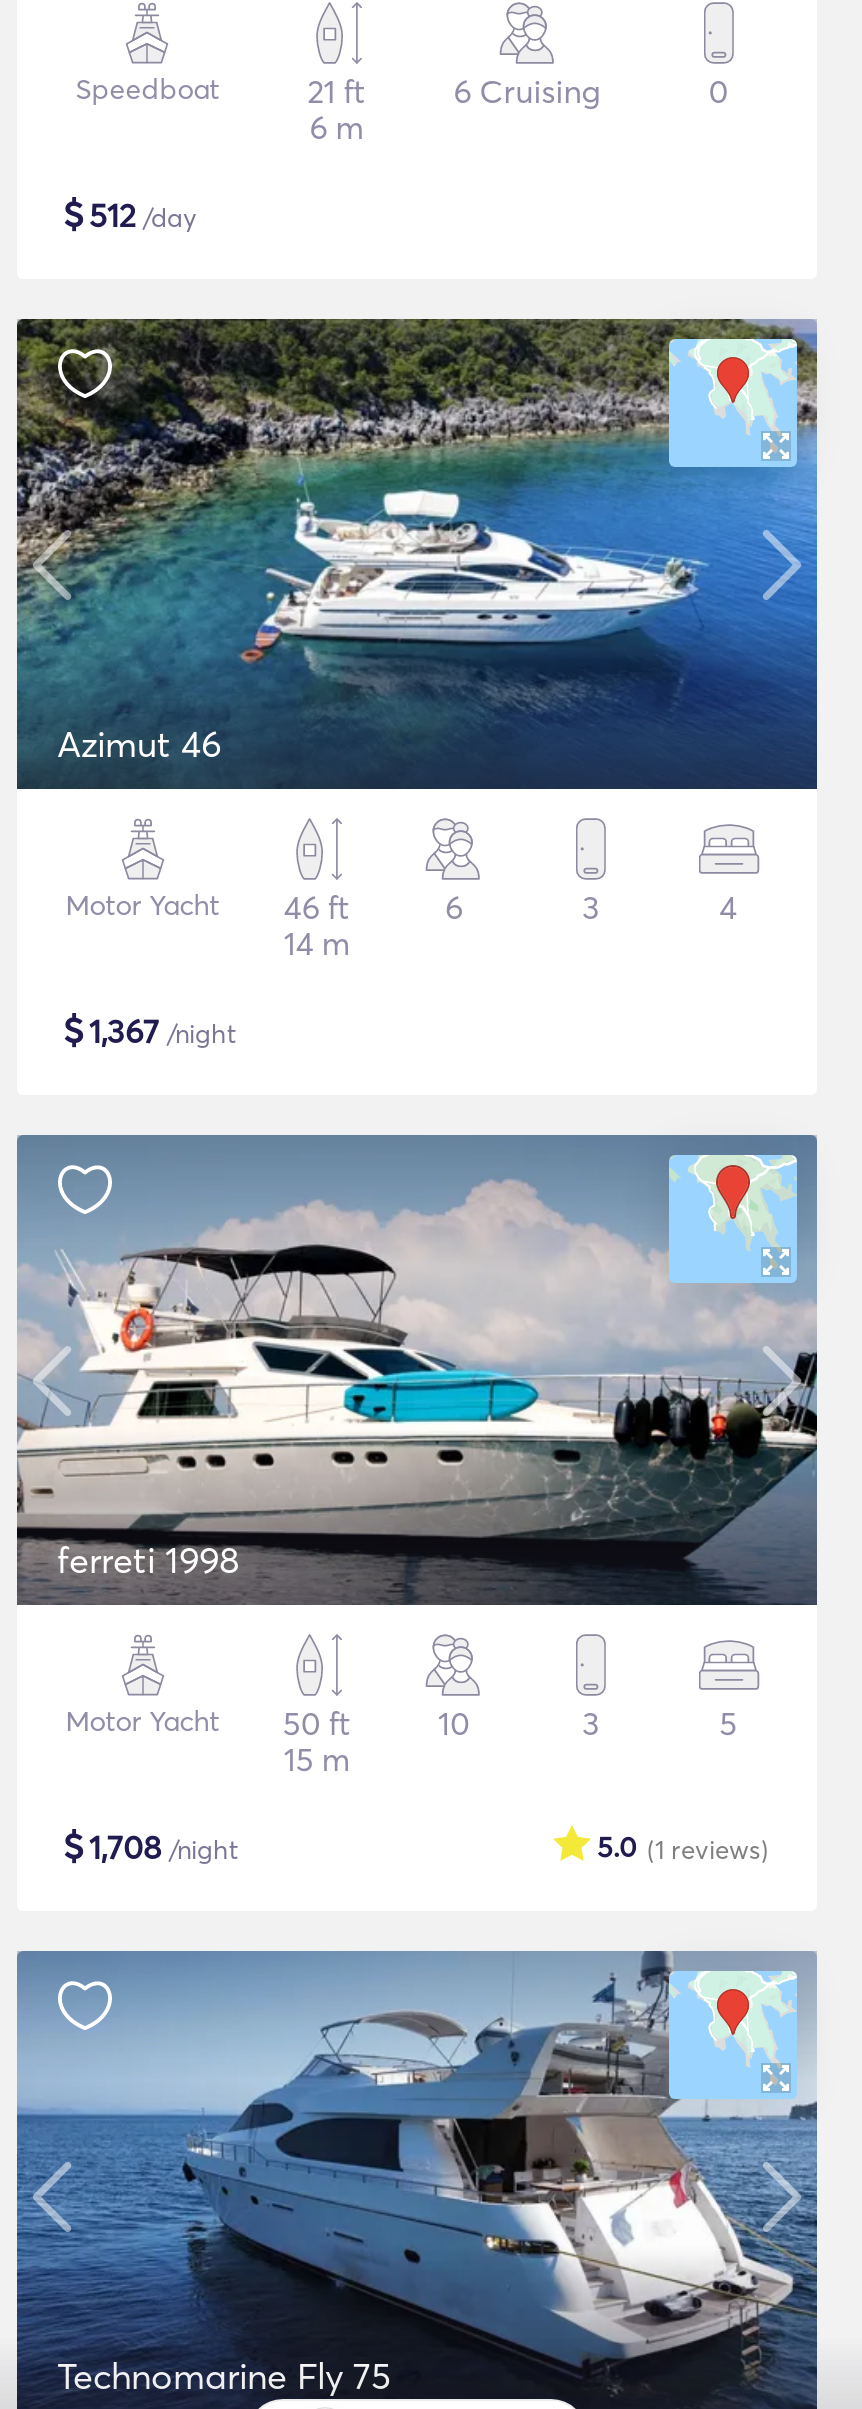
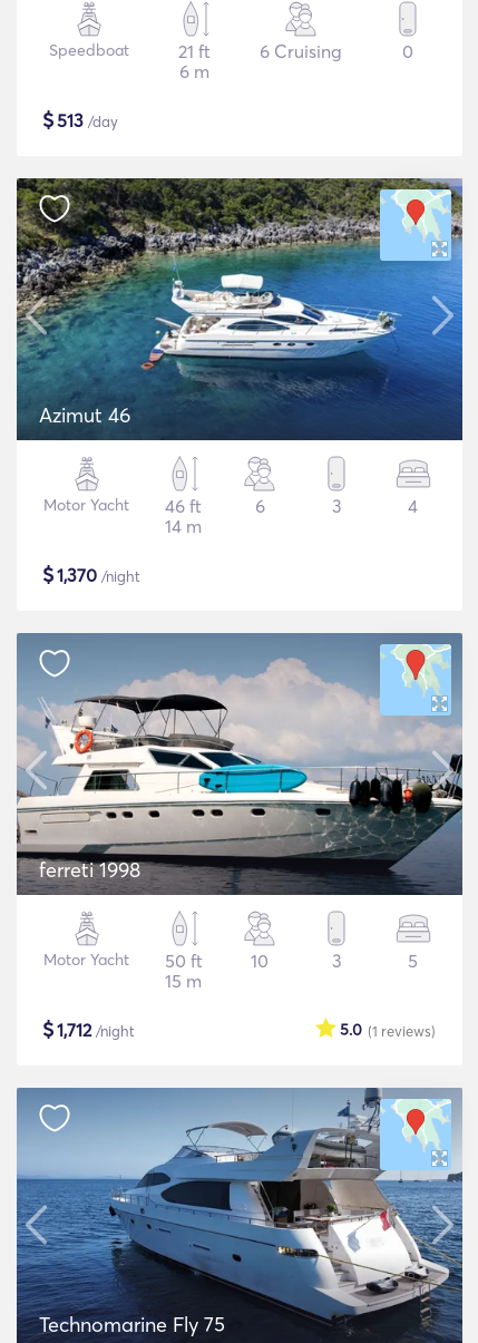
[63,191,197,237] $512 /day -> [42,107,118,133] $513 /day
[63,1007,237,1053] $1,367 /night -> [42,562,140,587] $1,370 /night
[63,1823,239,1869] $1,708 /night -> [42,1016,135,1042] $1,712 /night

